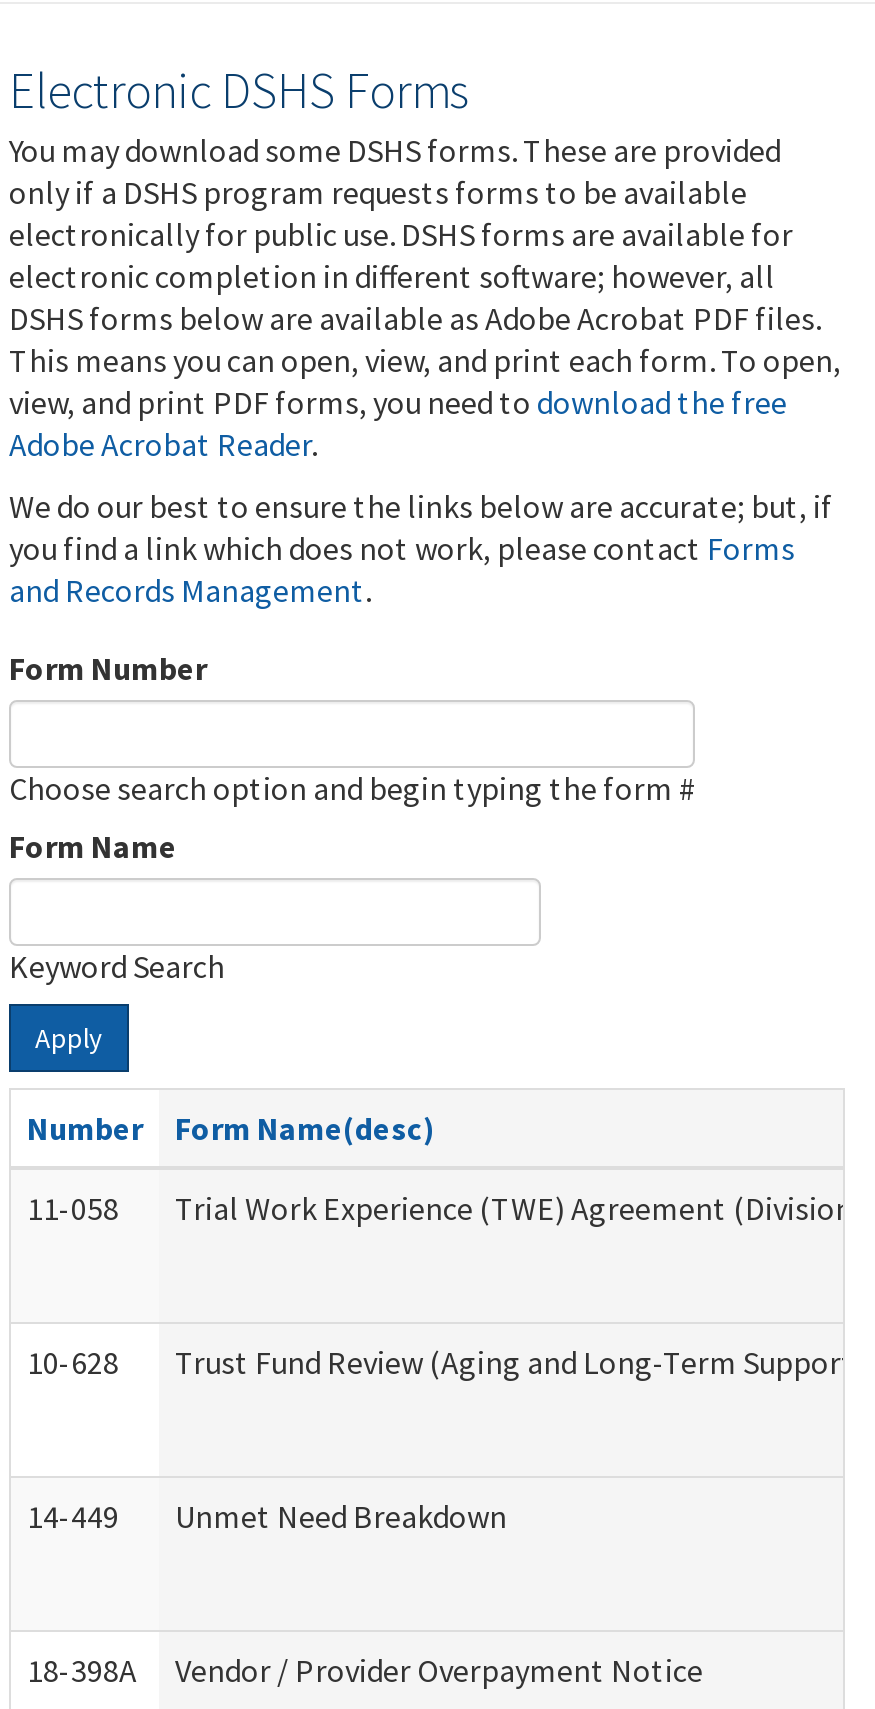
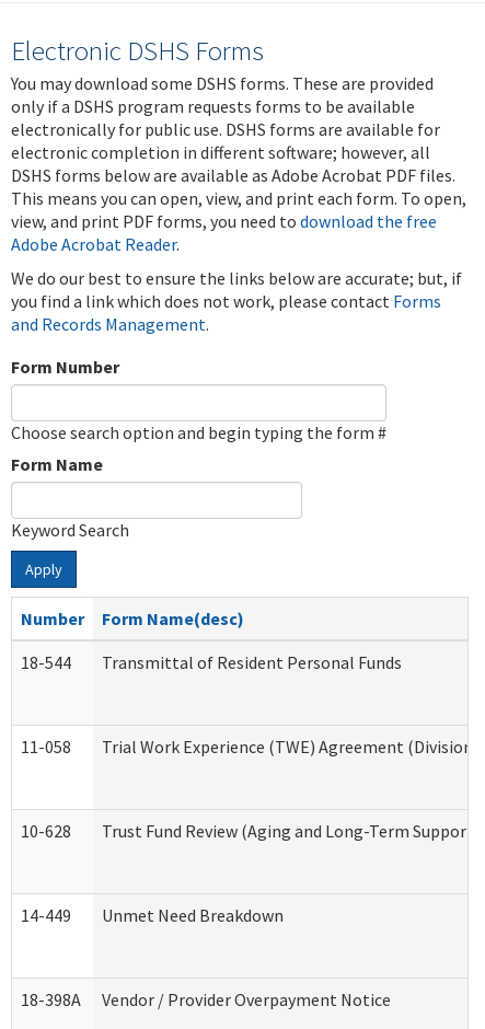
none -> [21,651,402,673] 18-544 | Transmittal of Resident Personal Funds

